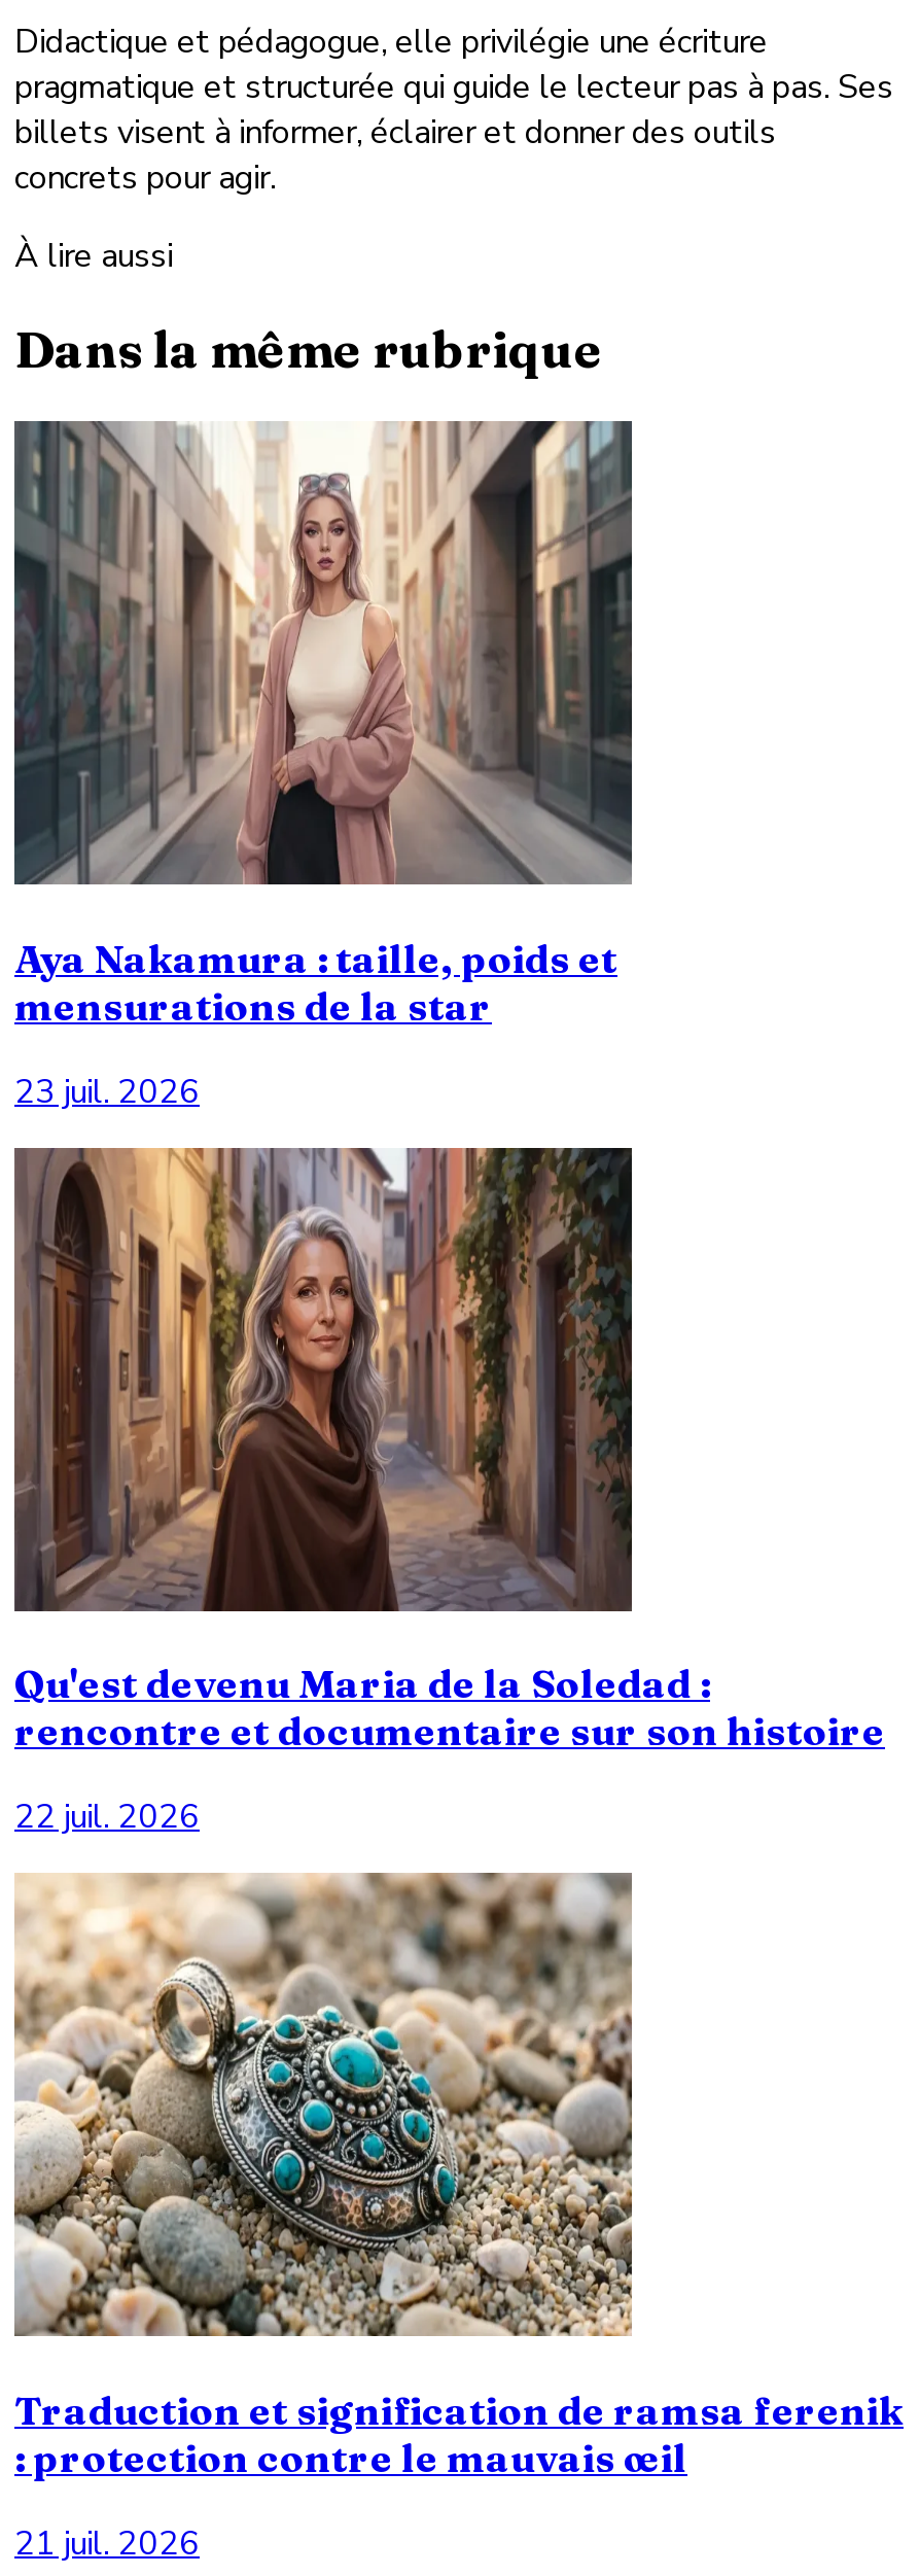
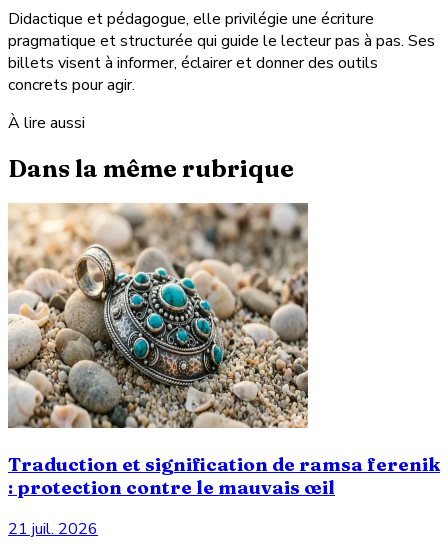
[12,419,634,1114] [image] | Aya Nakamura : taille, poids et | mensurations de la star | 23 juil. 2026 -> none
[12,1146,885,1840] [image] | Qu'est devenu Maria de la Soledad : | rencontre et documentaire sur son histoire | 22 juil. 2026 -> none

